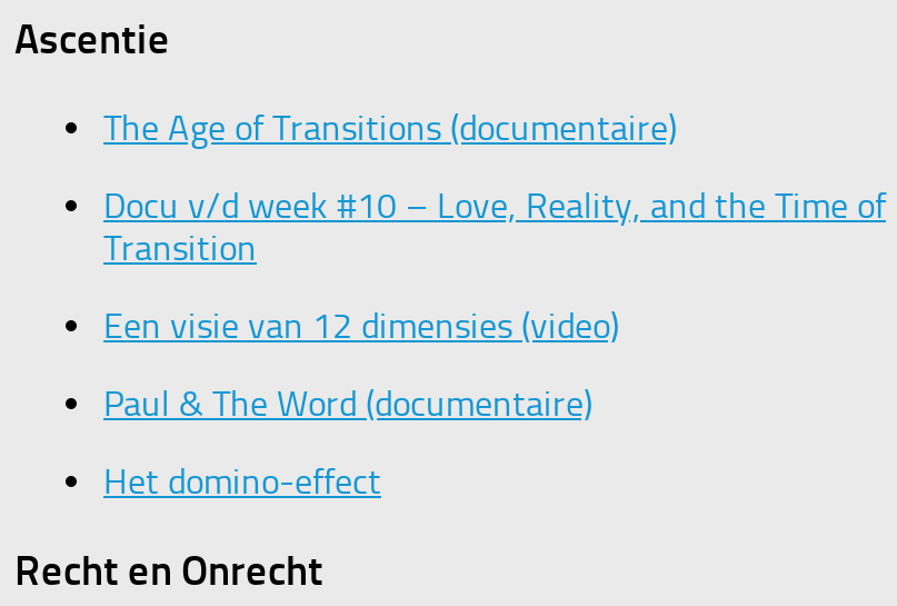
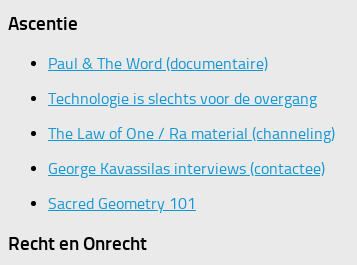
[103,107,886,347] The Age of Transitions (documentaire) | Docu v/d week #10 – Love, Reality, and the Time of | Transition | Een visie van 12 dimensies (video) -> none
moved [103,383,592,425] -> [48,54,268,73]: Paul & The Word (documentaire)
[103,461,381,503] Het domino-effect -> [48,89,335,213] Technologie is slechts voor de overgang | The Law of One / Ra material (channeling) | George Kavassilas interviews (contactee) | Sacred Geometry 101

